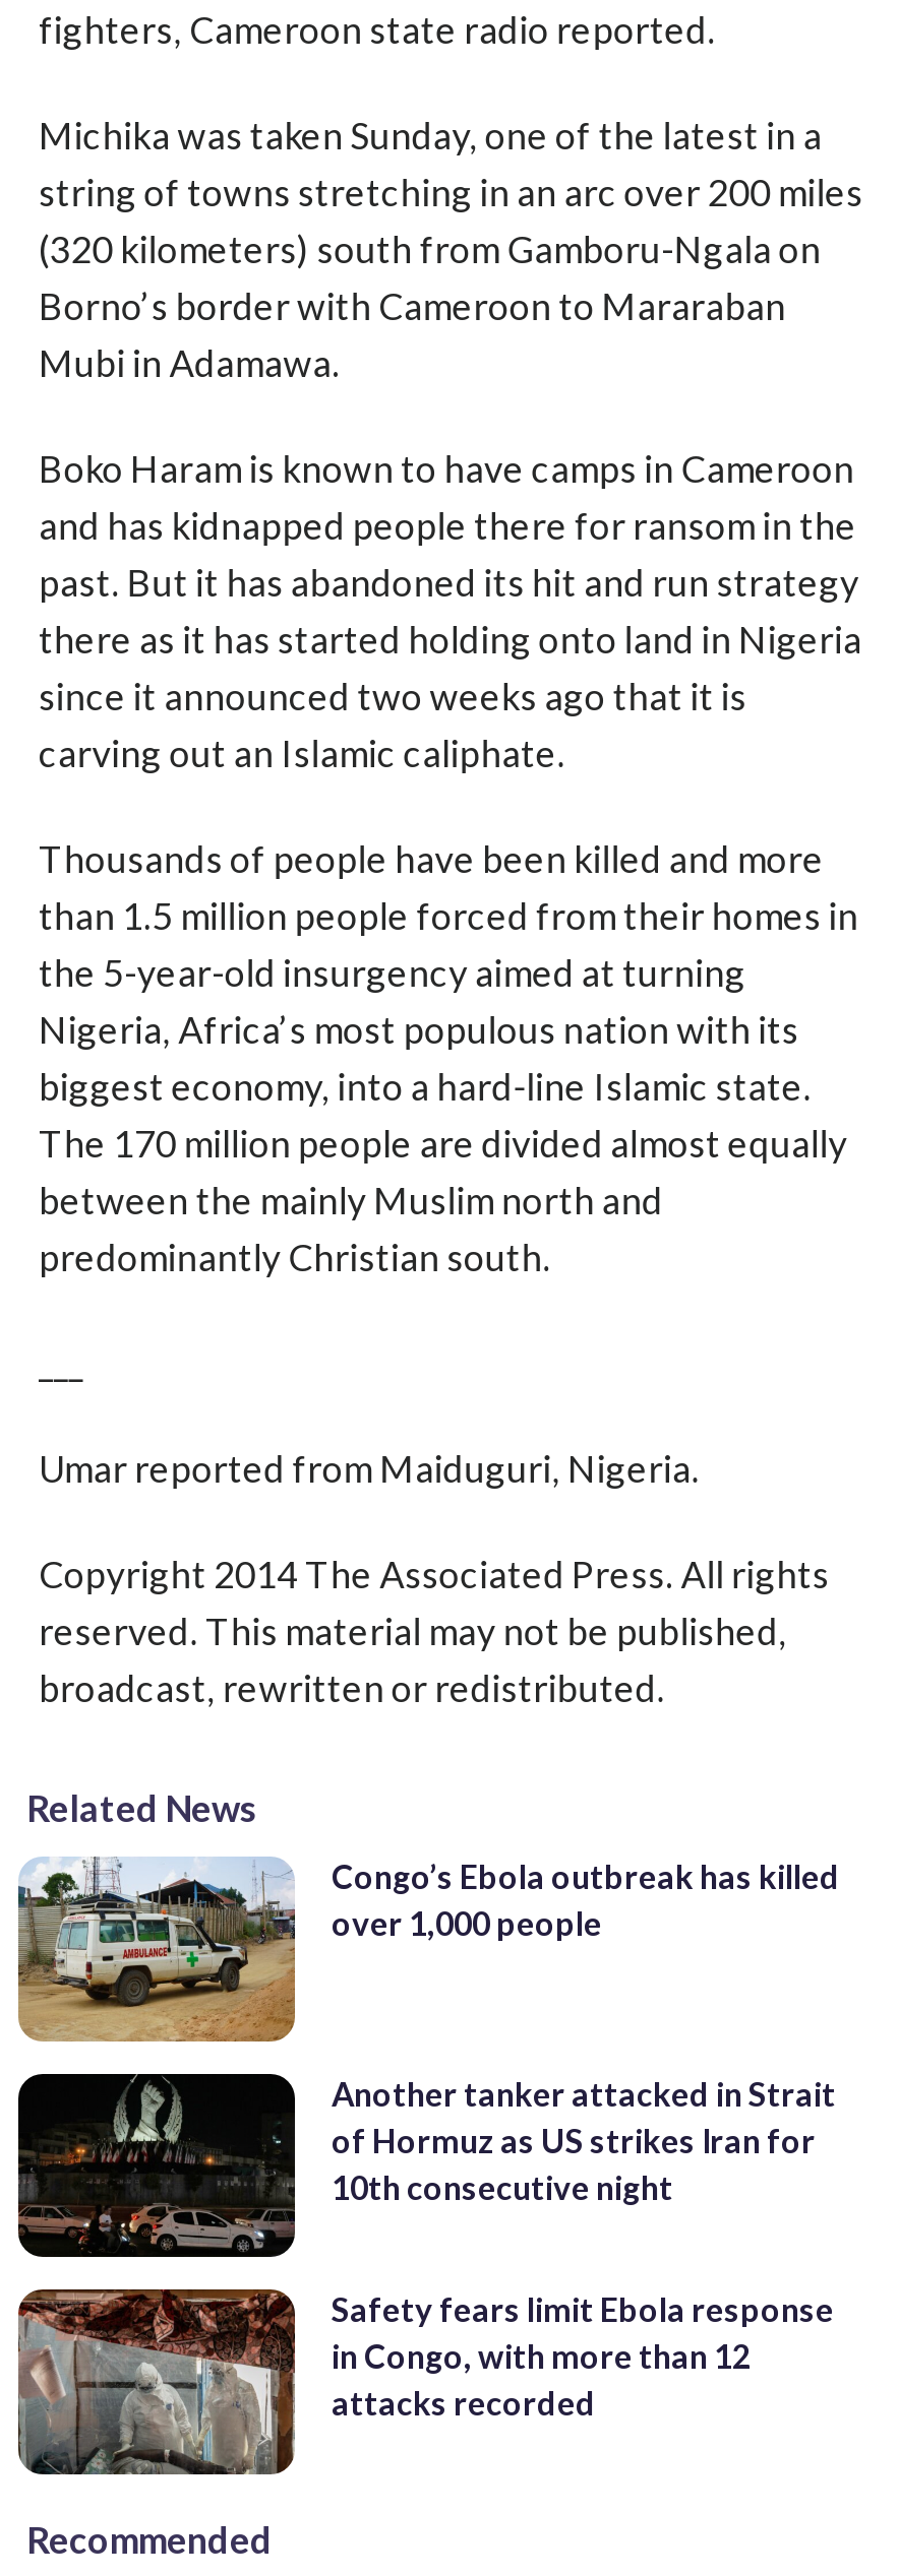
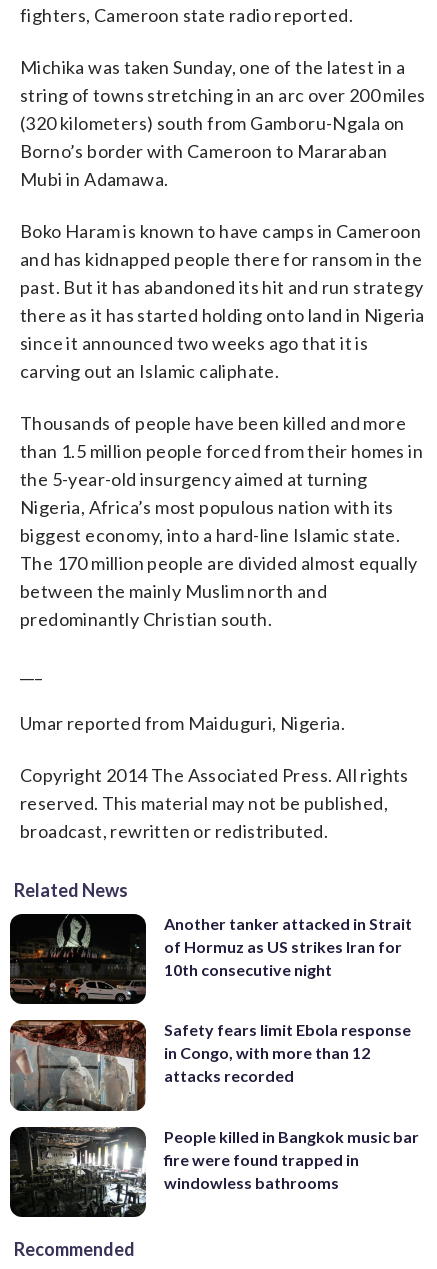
[16,1856,840,2043] [image] | Congo’s Ebola outbreak has killed | over 1,000 people -> none
moved [14,2073,836,2422] -> [8,913,412,1085]: [image] | Another tanker attacked in Strait | of Hormuz as US strikes Iran for | 10th consecutive night | Safety fears limit Ebola response | in Congo, with more than 12 | attacks recorded
none -> [9,1126,419,1218] [image] | People killed in Bangkok music bar | fire were found trapped in | windowless bathrooms

